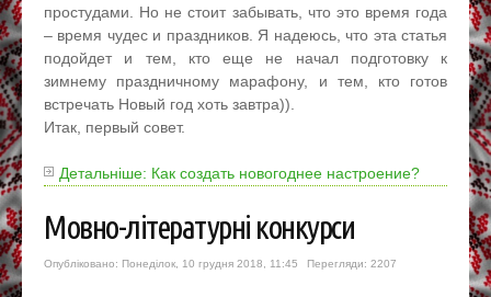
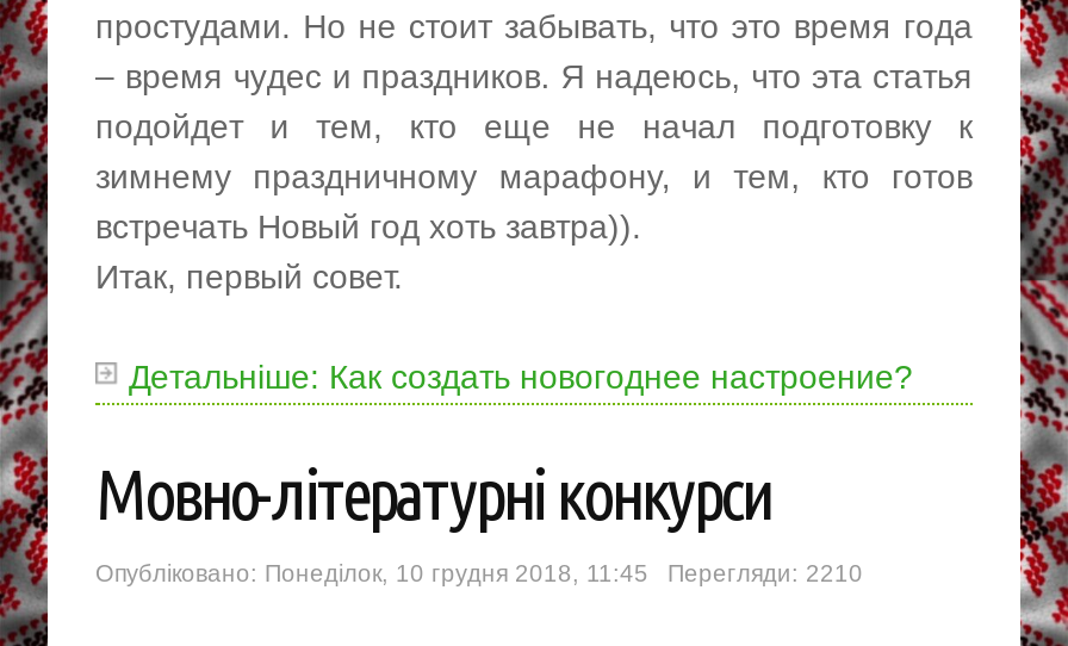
[44,258,397,270] Опубліковано: Понеділок, 10 грудня 2018, 11:45 Перегляди: 2207 -> [95,561,863,587] Опубліковано: Понеділок, 10 грудня 2018, 11:45 Перегляди: 2210

